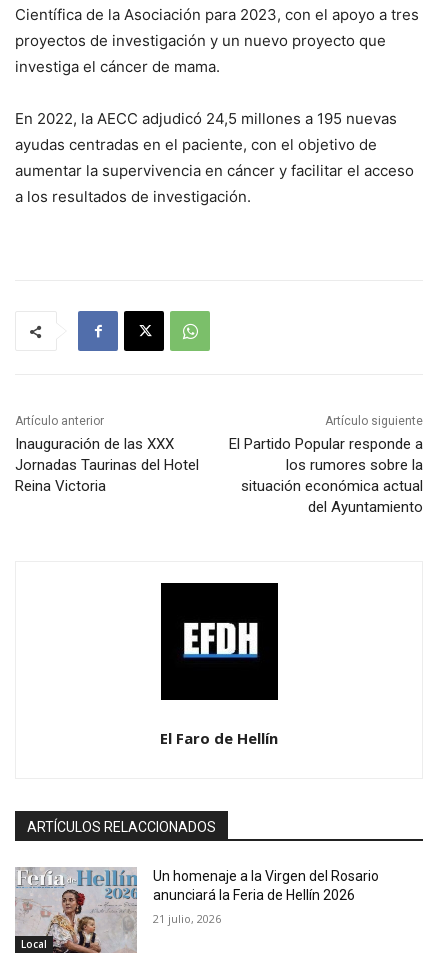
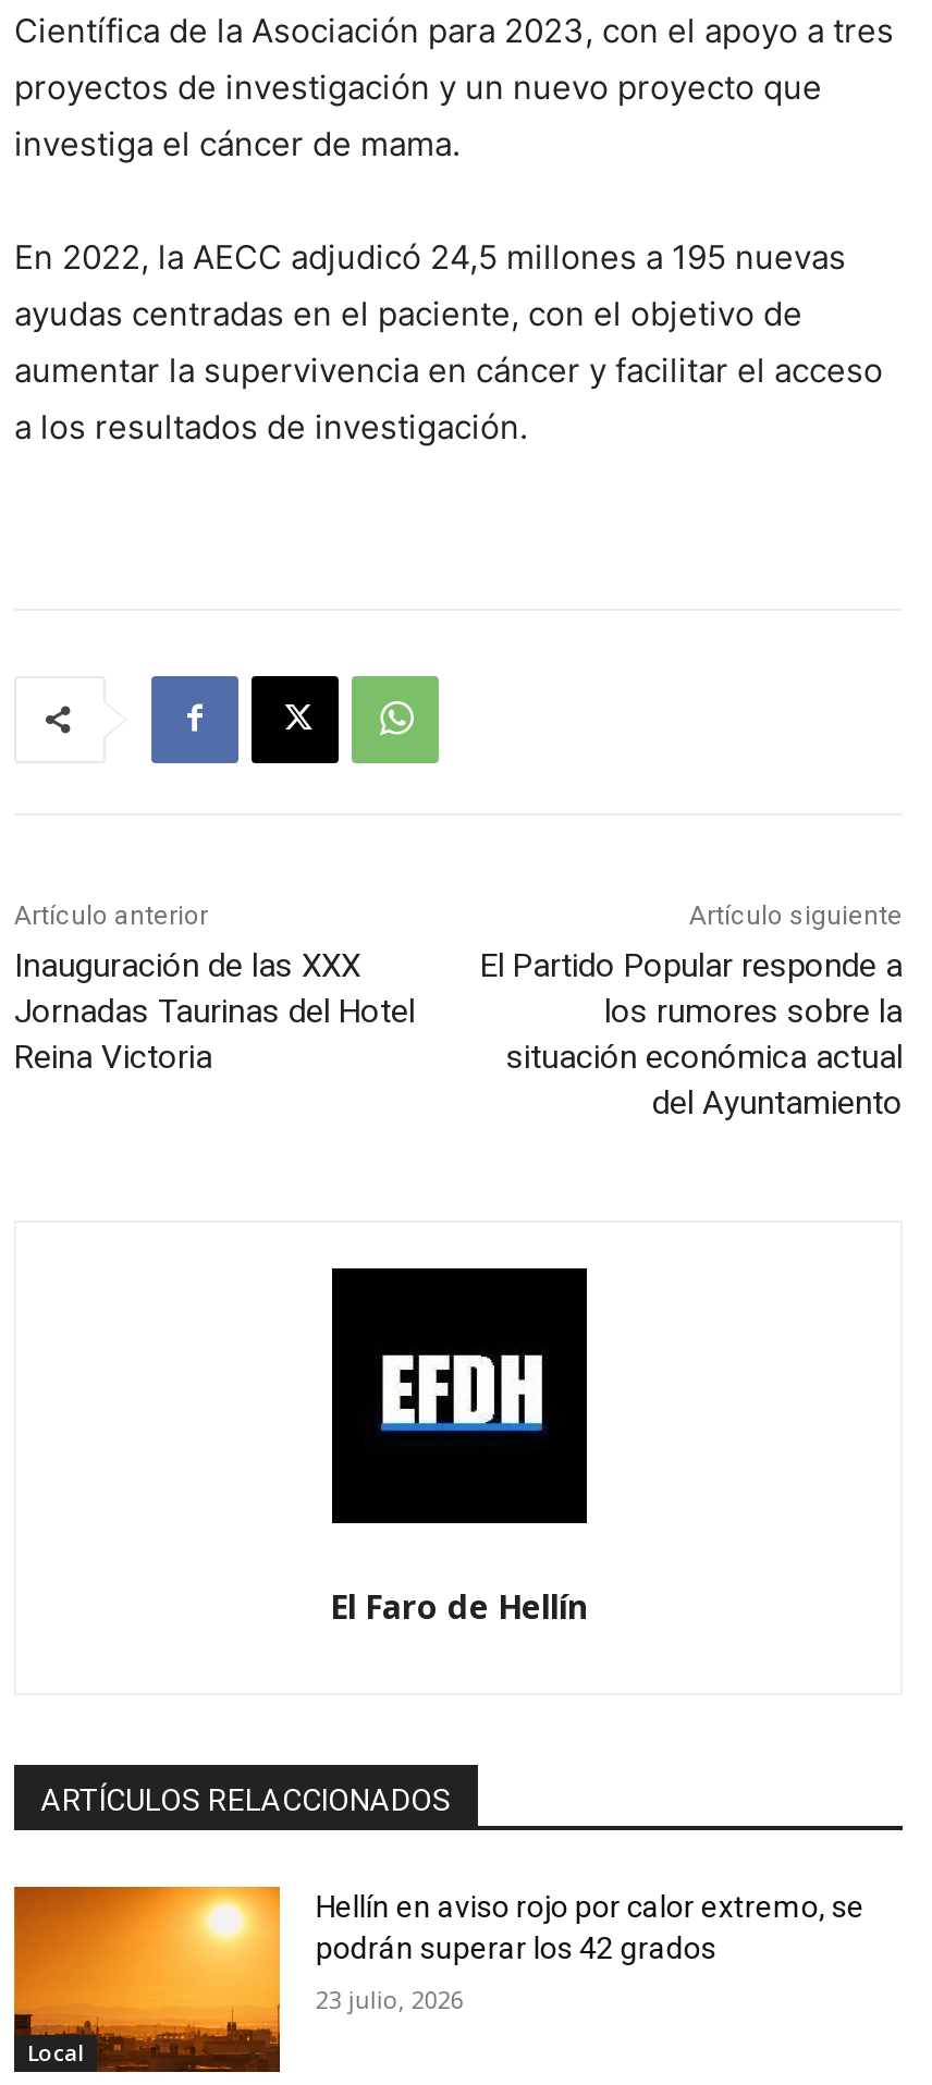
[15,867,379,954] [image] | Un homenaje a la Virgen del Rosario | anunciará la Feria de Hellín 2026 -> [12,1885,864,2072] [image] | Hellín en aviso rojo por calor extremo, se | podrán superar los 42 grados
[153,911,221,926] 21 julio, 2026 -> [316,1982,464,2015] 23 julio, 2026

